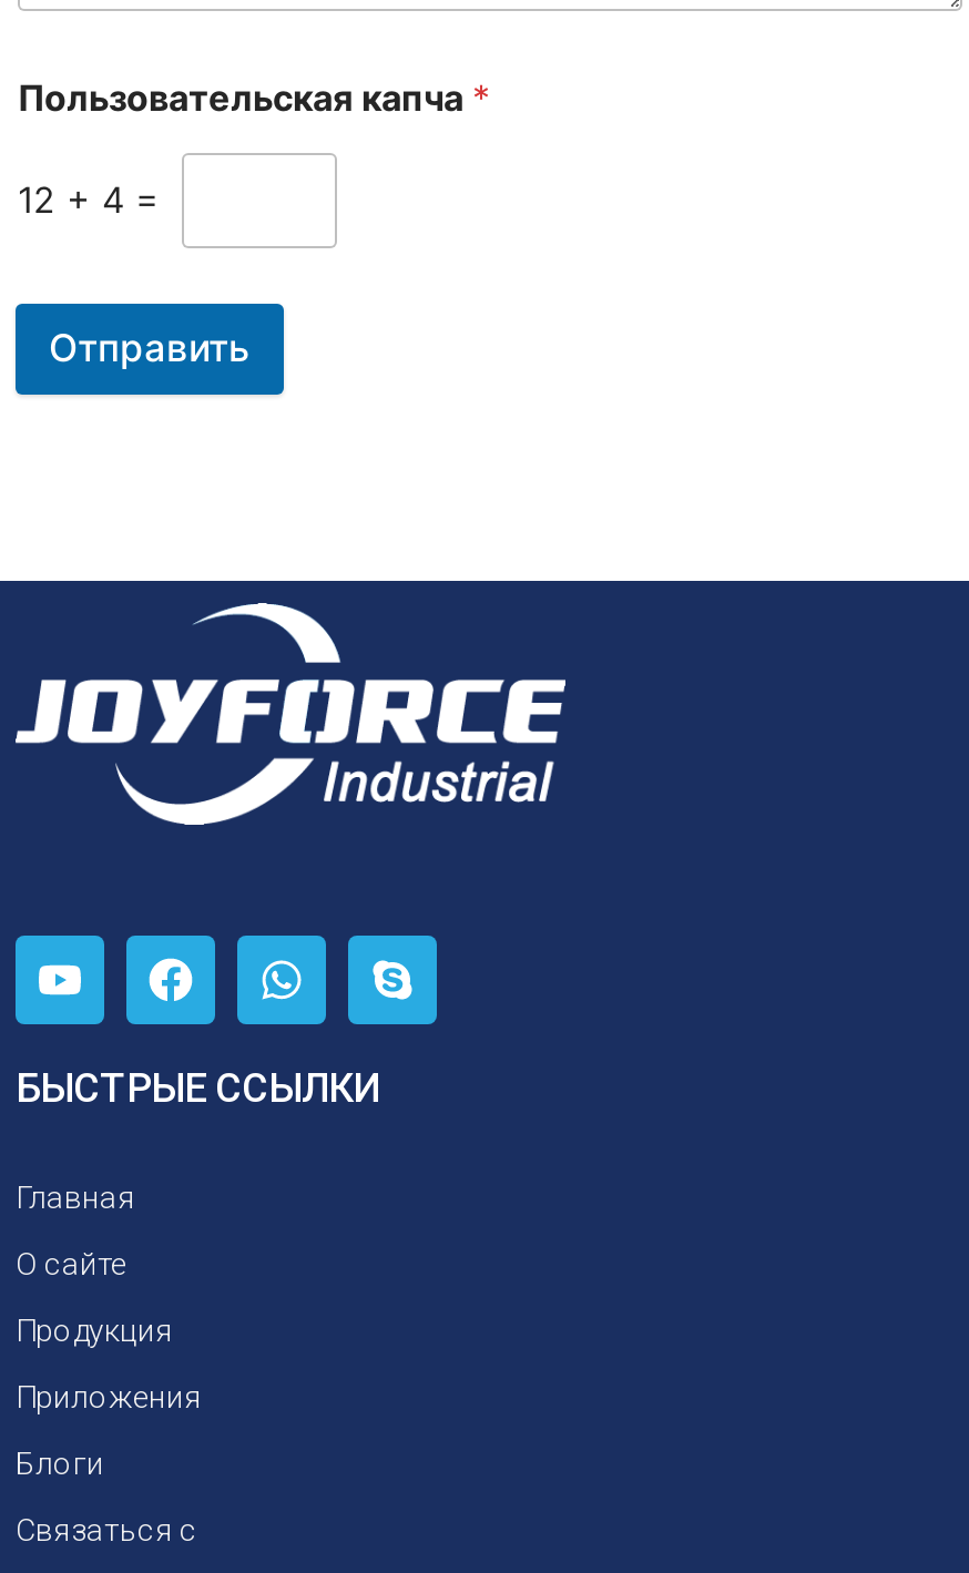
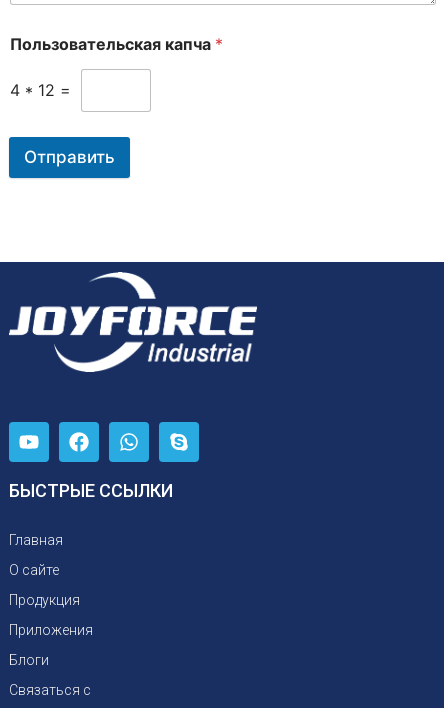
[18,177,160,222] 12 + 4 = -> [10,80,71,100] 4 * 12 =

